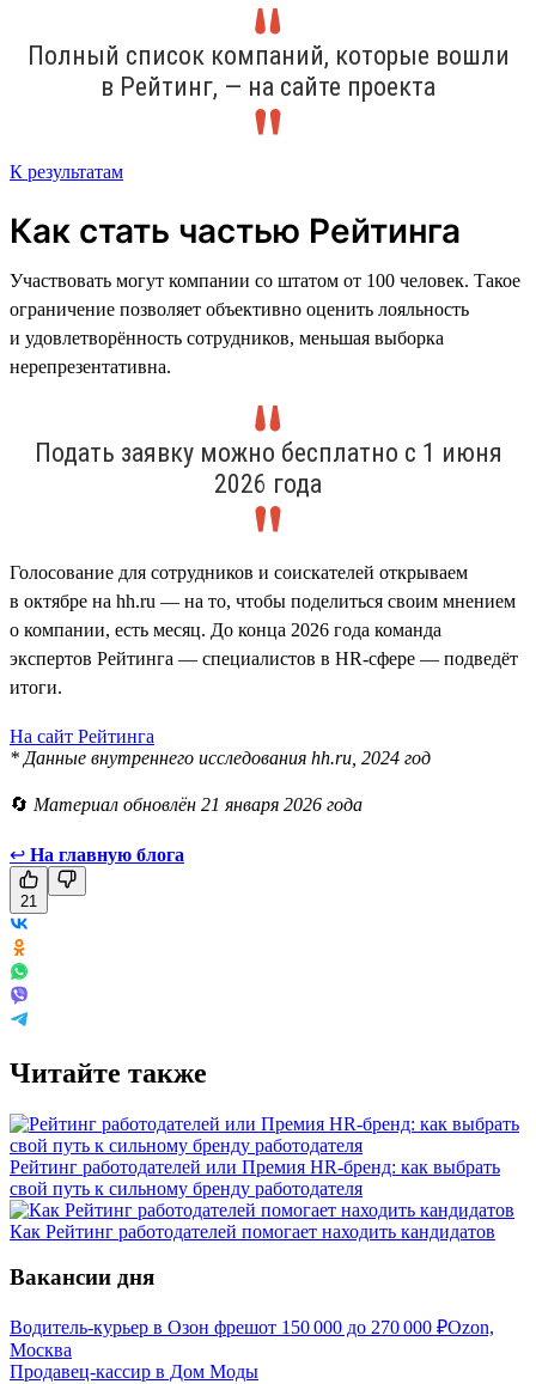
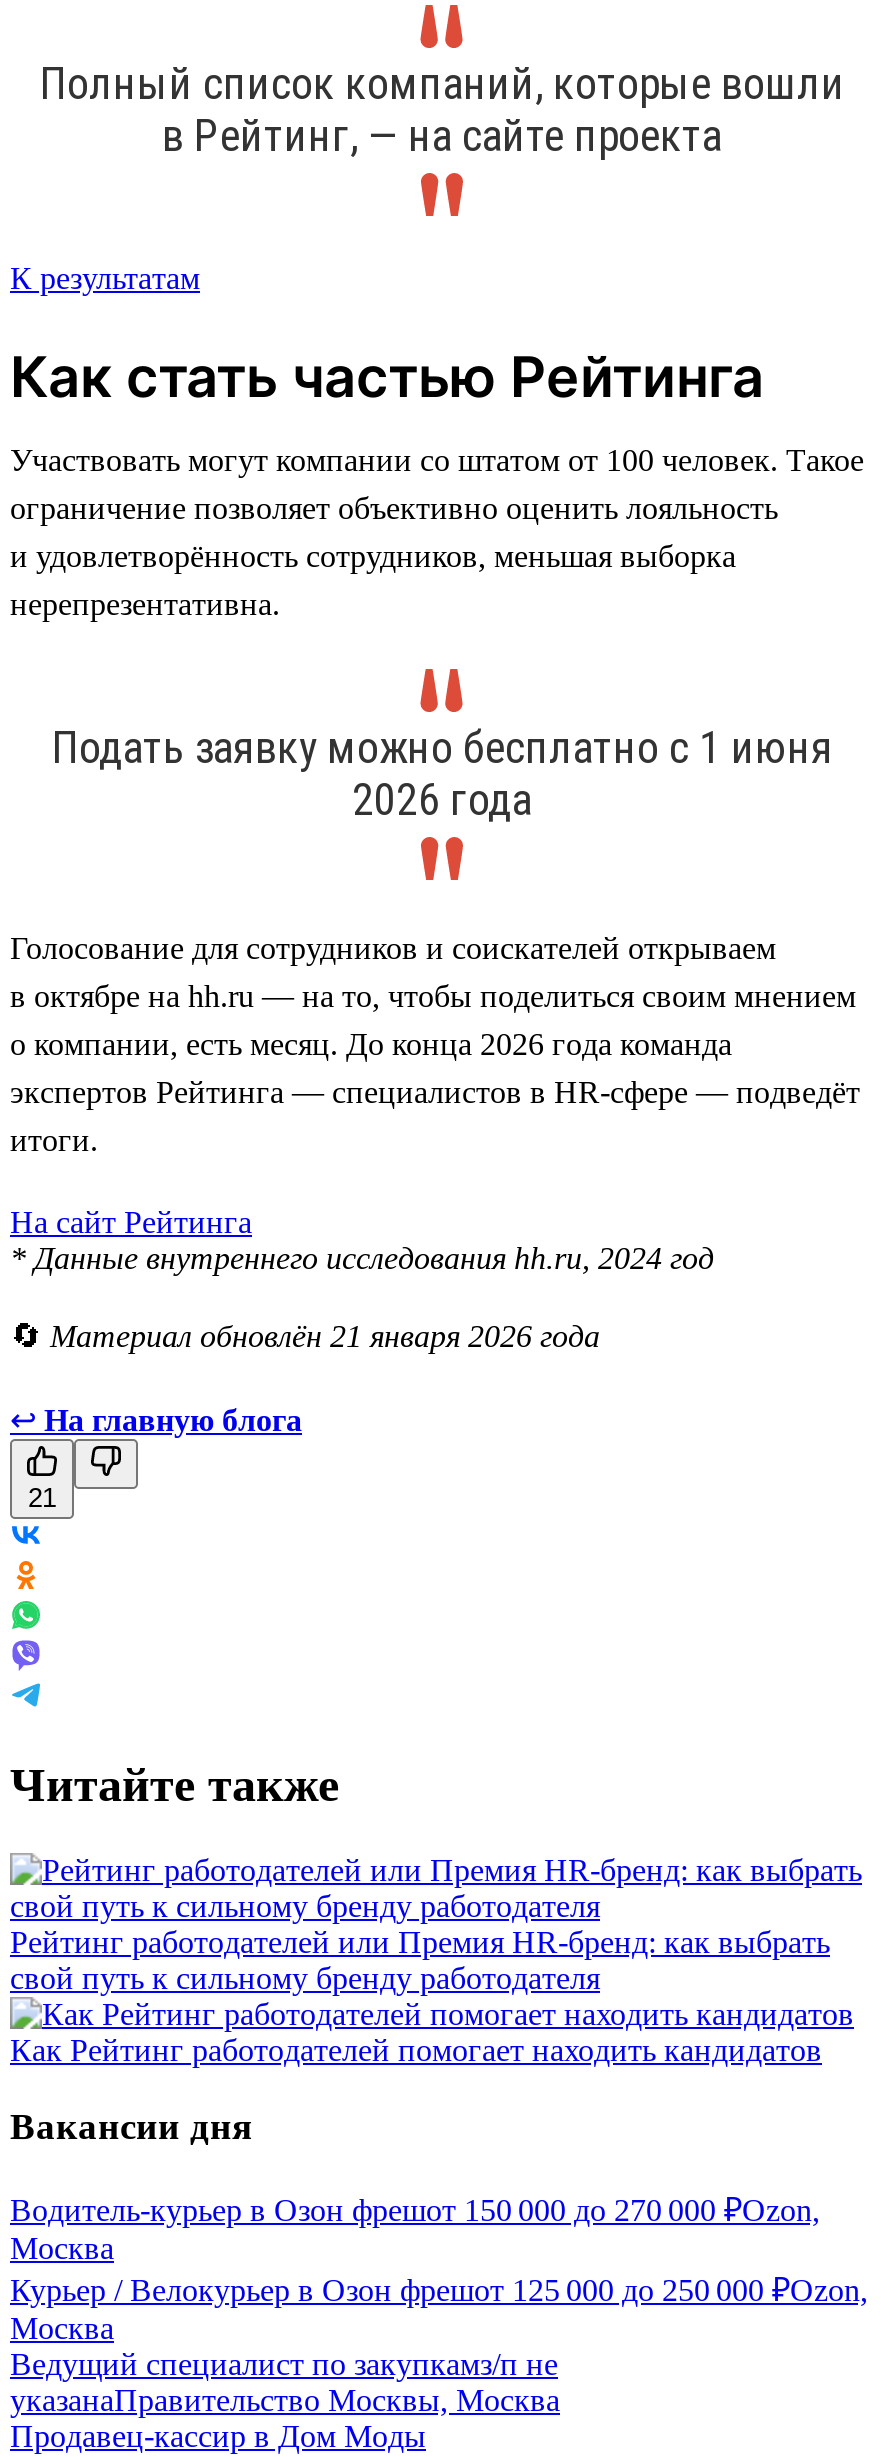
none -> [10,2273,868,2417] Курьер / Велокурьер в Озон фрешот 125 000 до 250 000 ₽Ozon, | Москва | Ведущий специалист по закупкамз/п не | указанаПравительство Москвы, Москва

